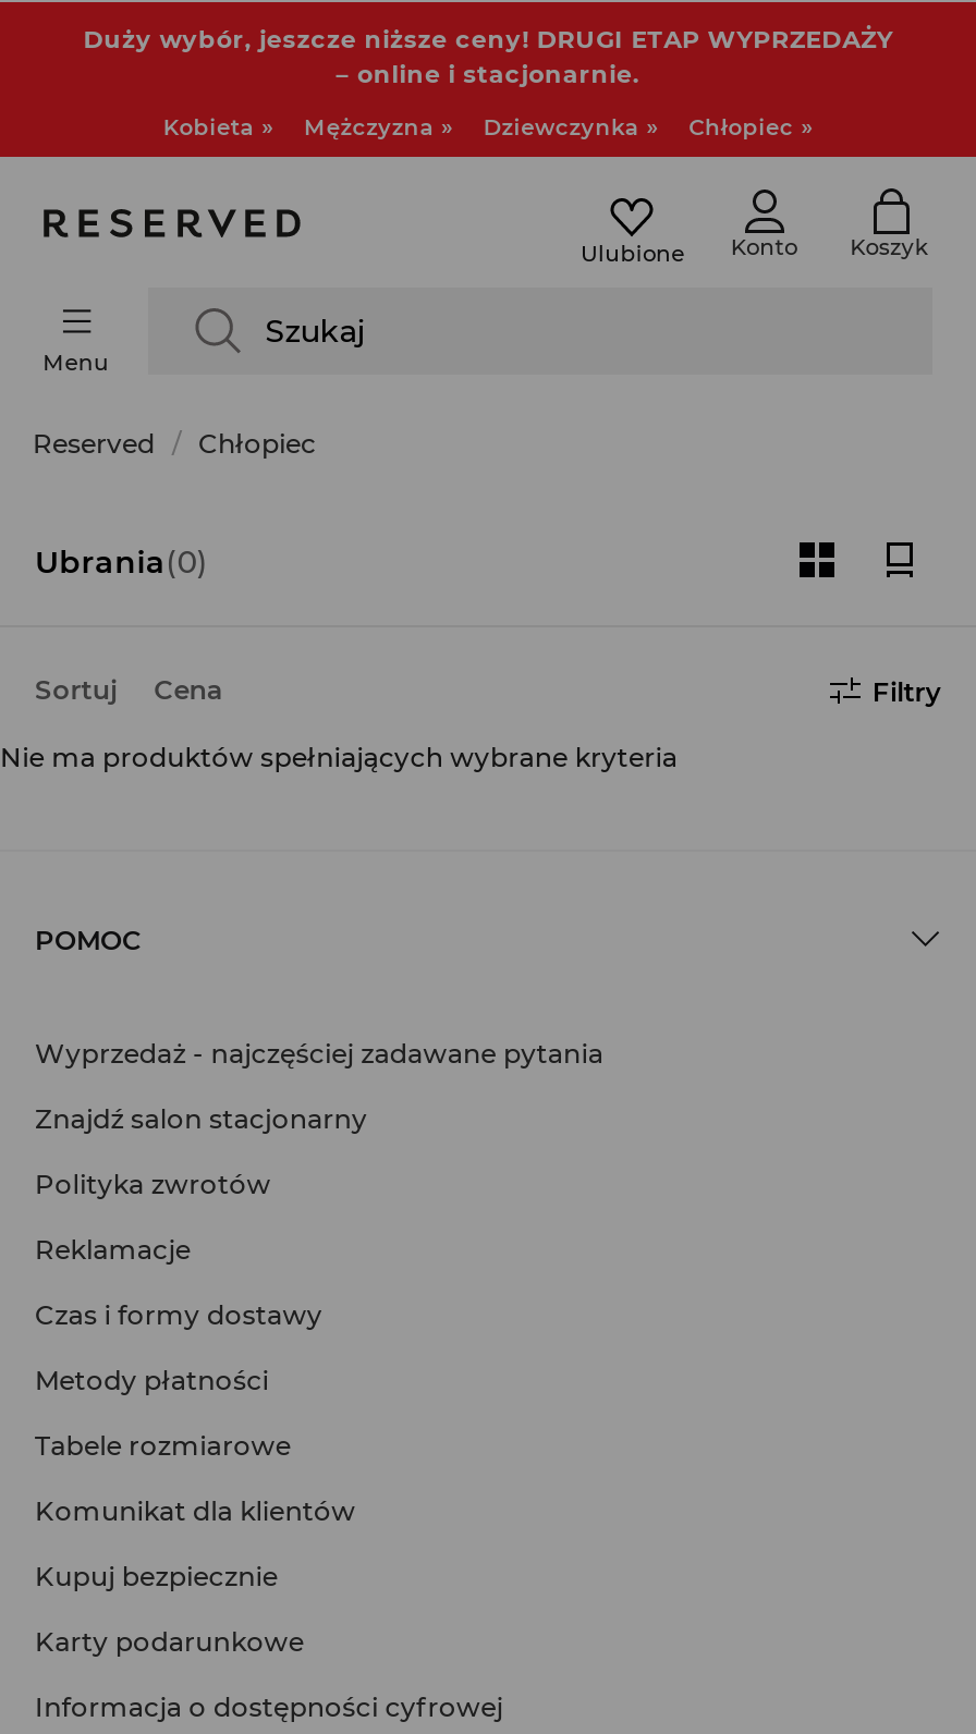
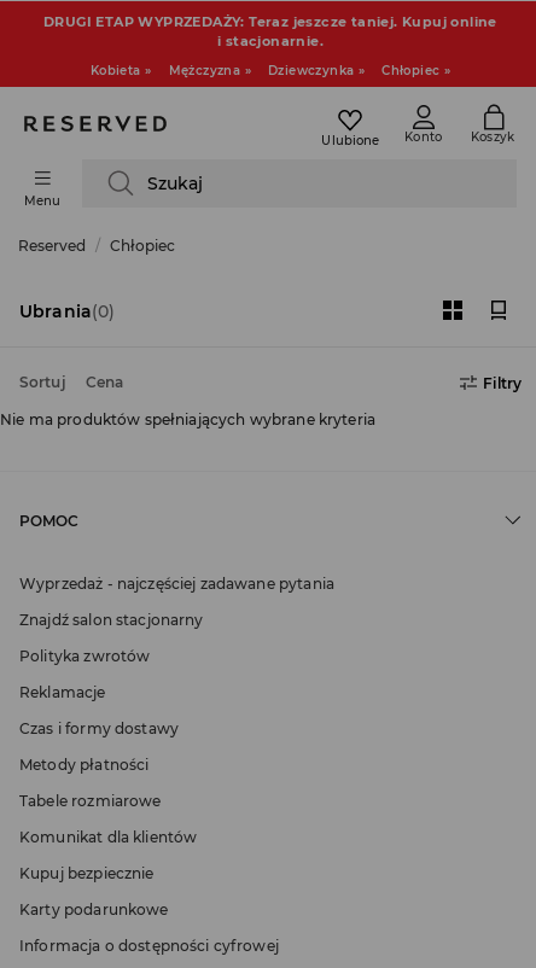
[83,24,893,89] Duży wybór, jeszcze niższe ceny! DRUGI ETAP WYPRZEDAŻY | – online i stacjonarnie. -> [44,13,497,49] DRUGI ETAP WYPRZEDAŻY: Teraz jeszcze taniej. Kupuj online | i stacjonarnie.

